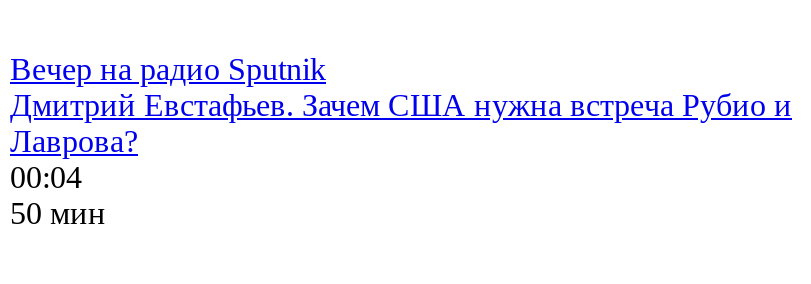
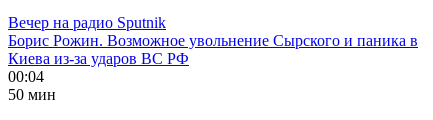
[10,88,792,158] Дмитрий Евстафьев. Зачем США нужна встреча Рубио и | Лаврова? -> [8,32,418,67] Борис Рожин. Возможное увольнение Сырского и паника в | Киева из-за ударов ВС РФ

